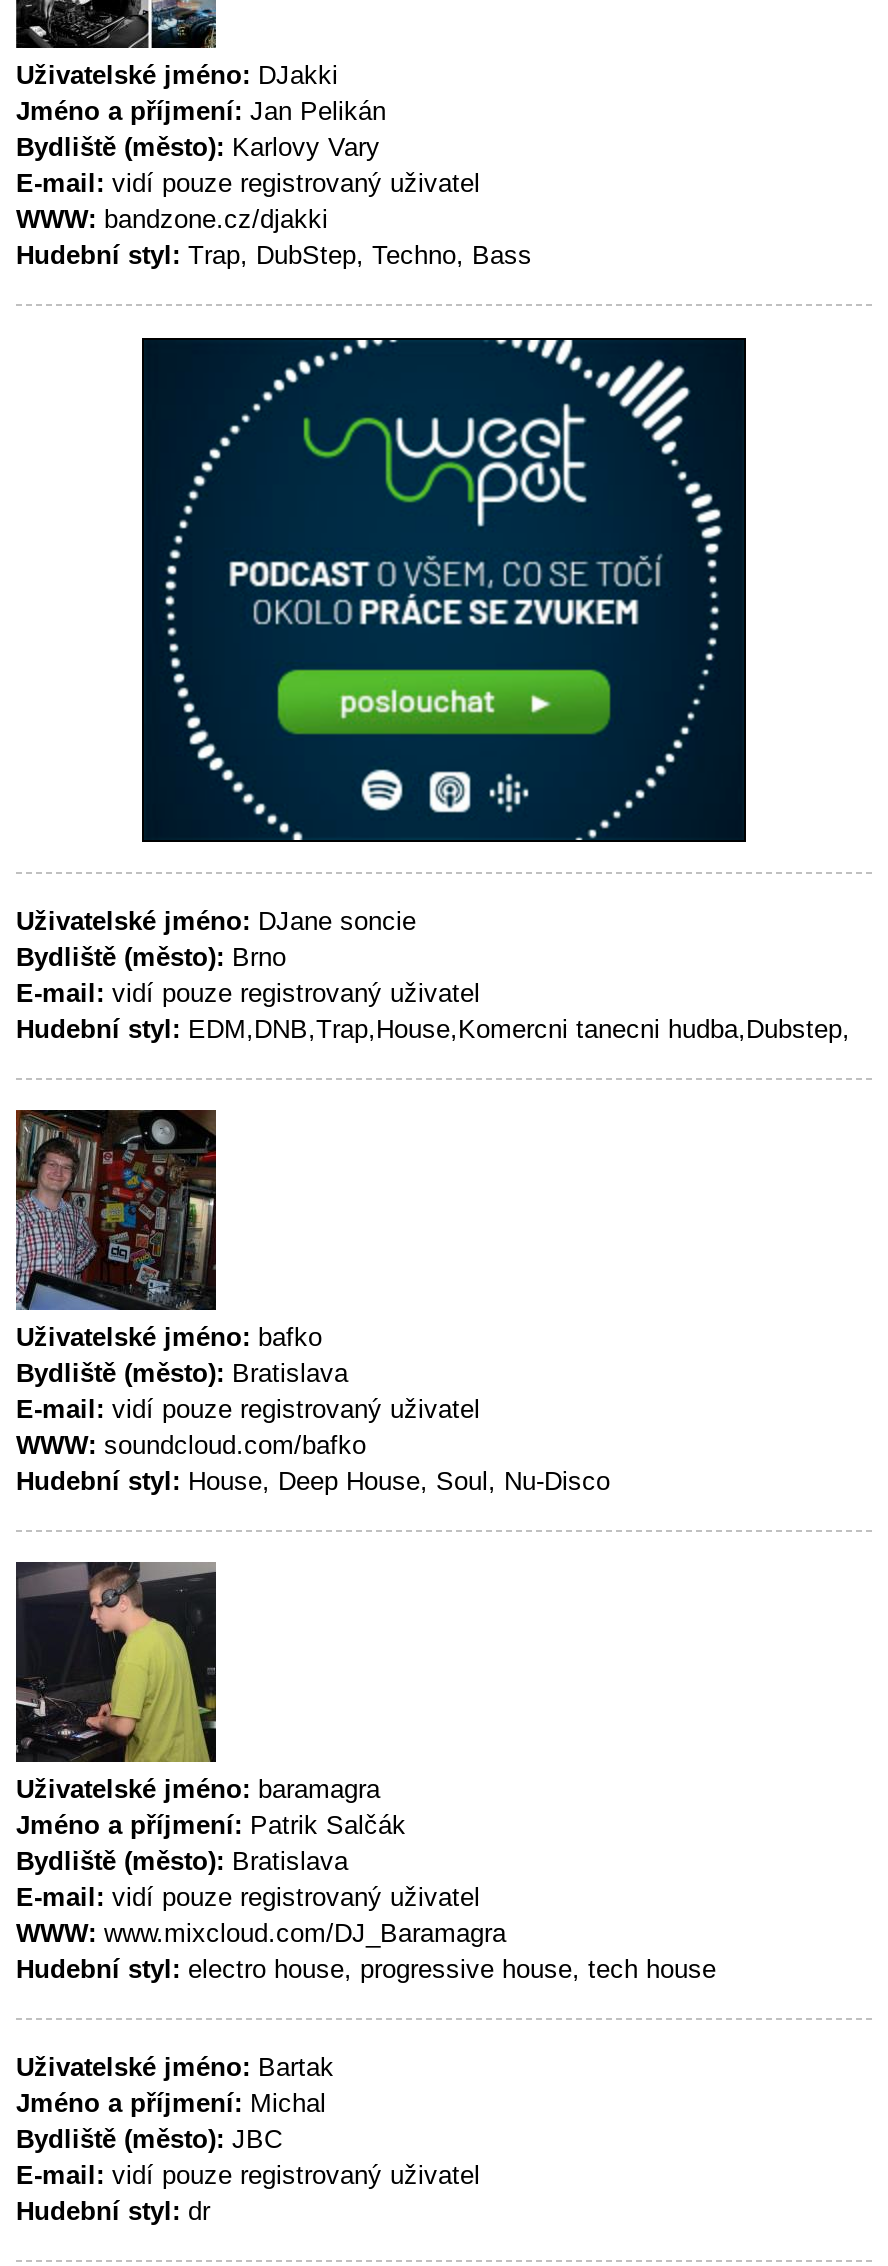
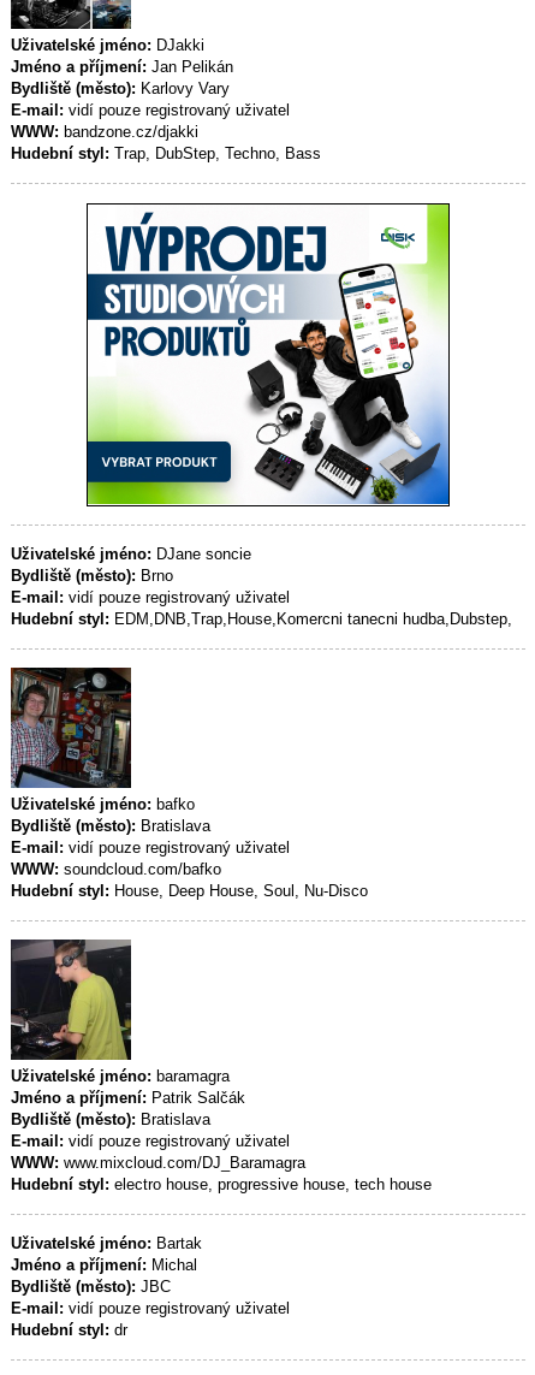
[142,338,746,842] [image] -> [87,203,450,506] [image]

